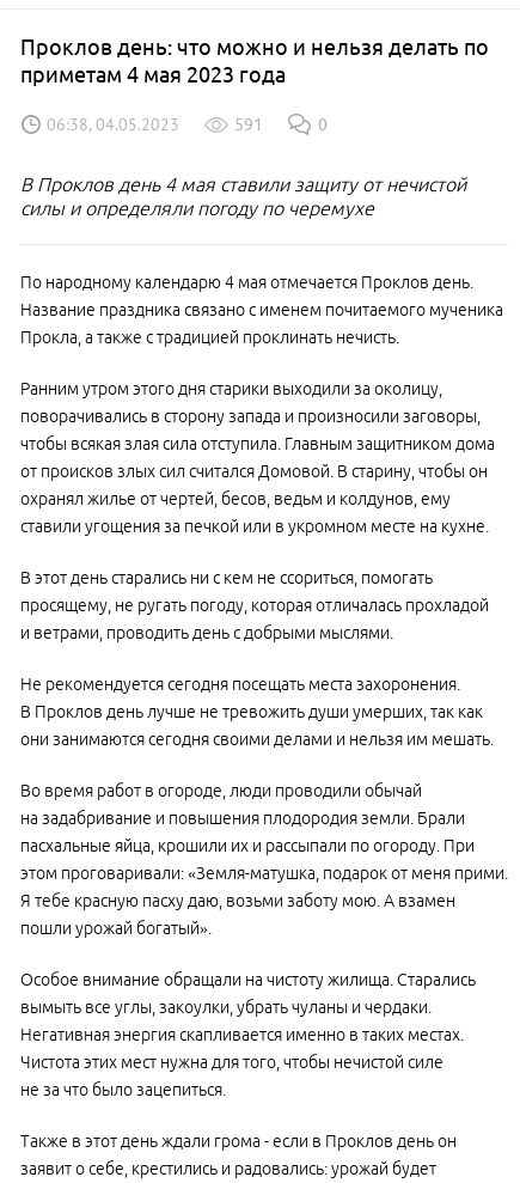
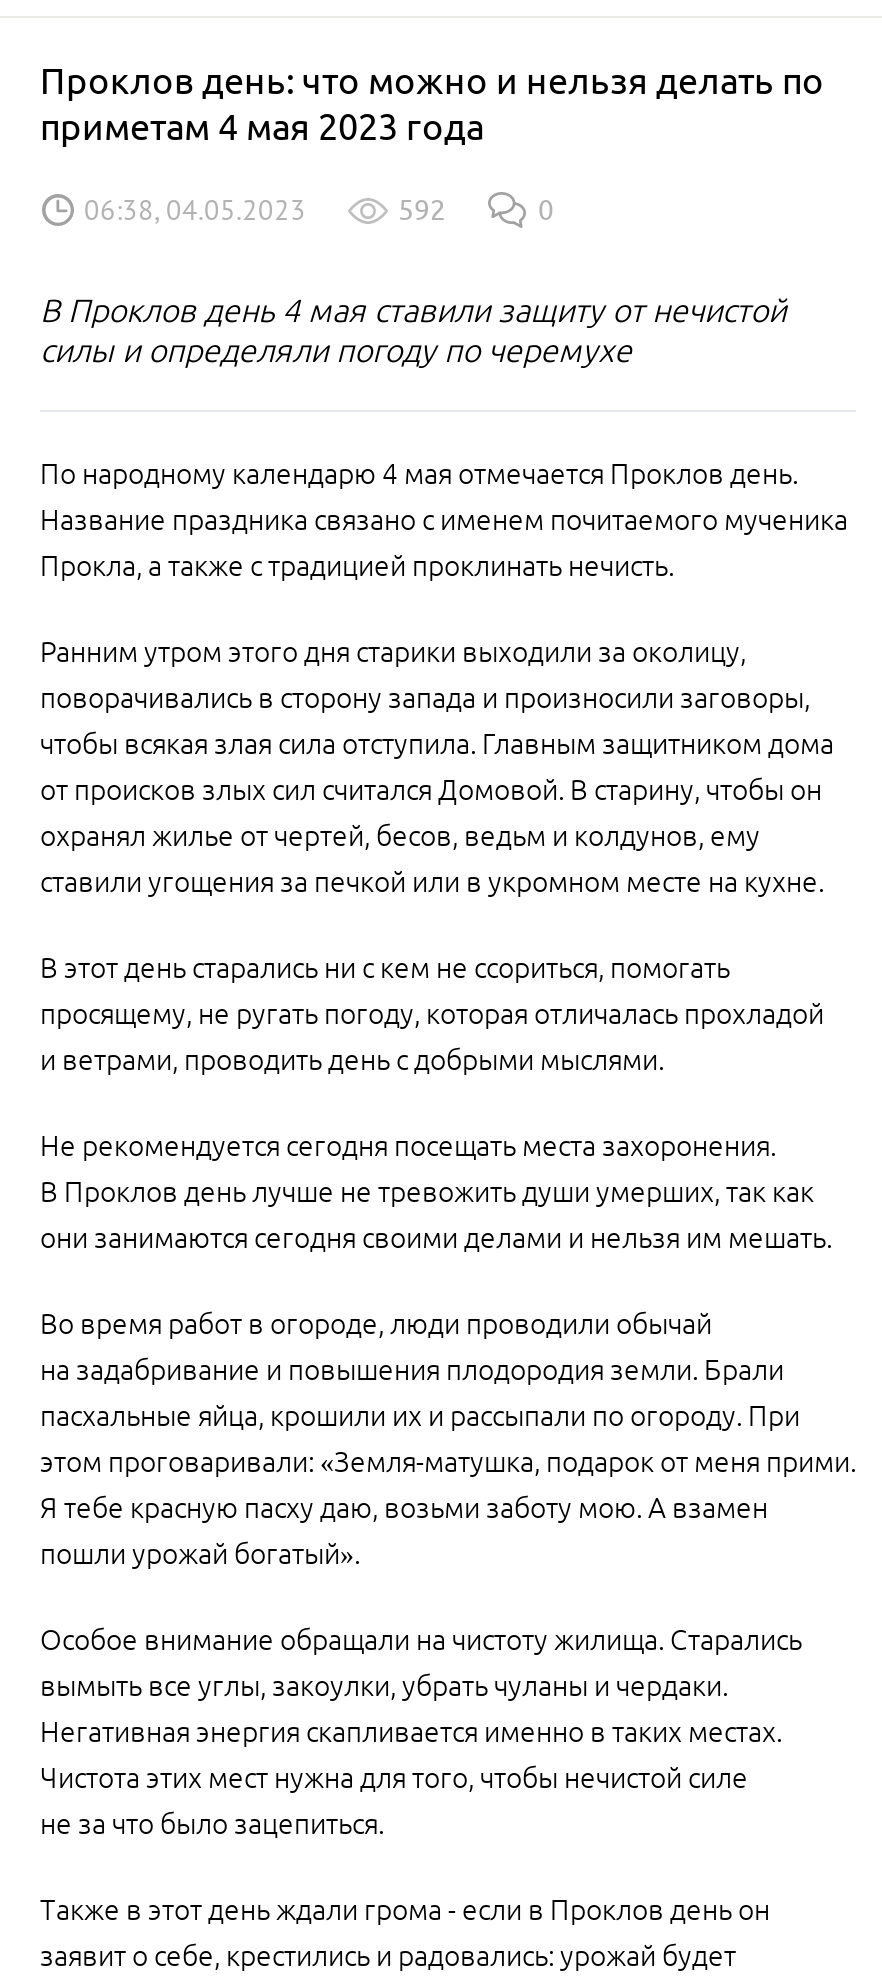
[234,115,263,134] 591 -> [398,194,446,226] 592

